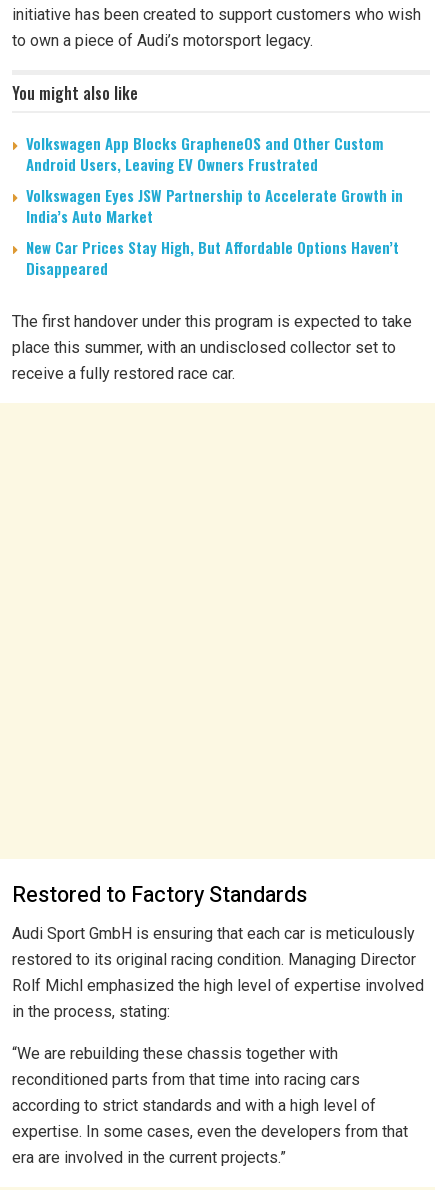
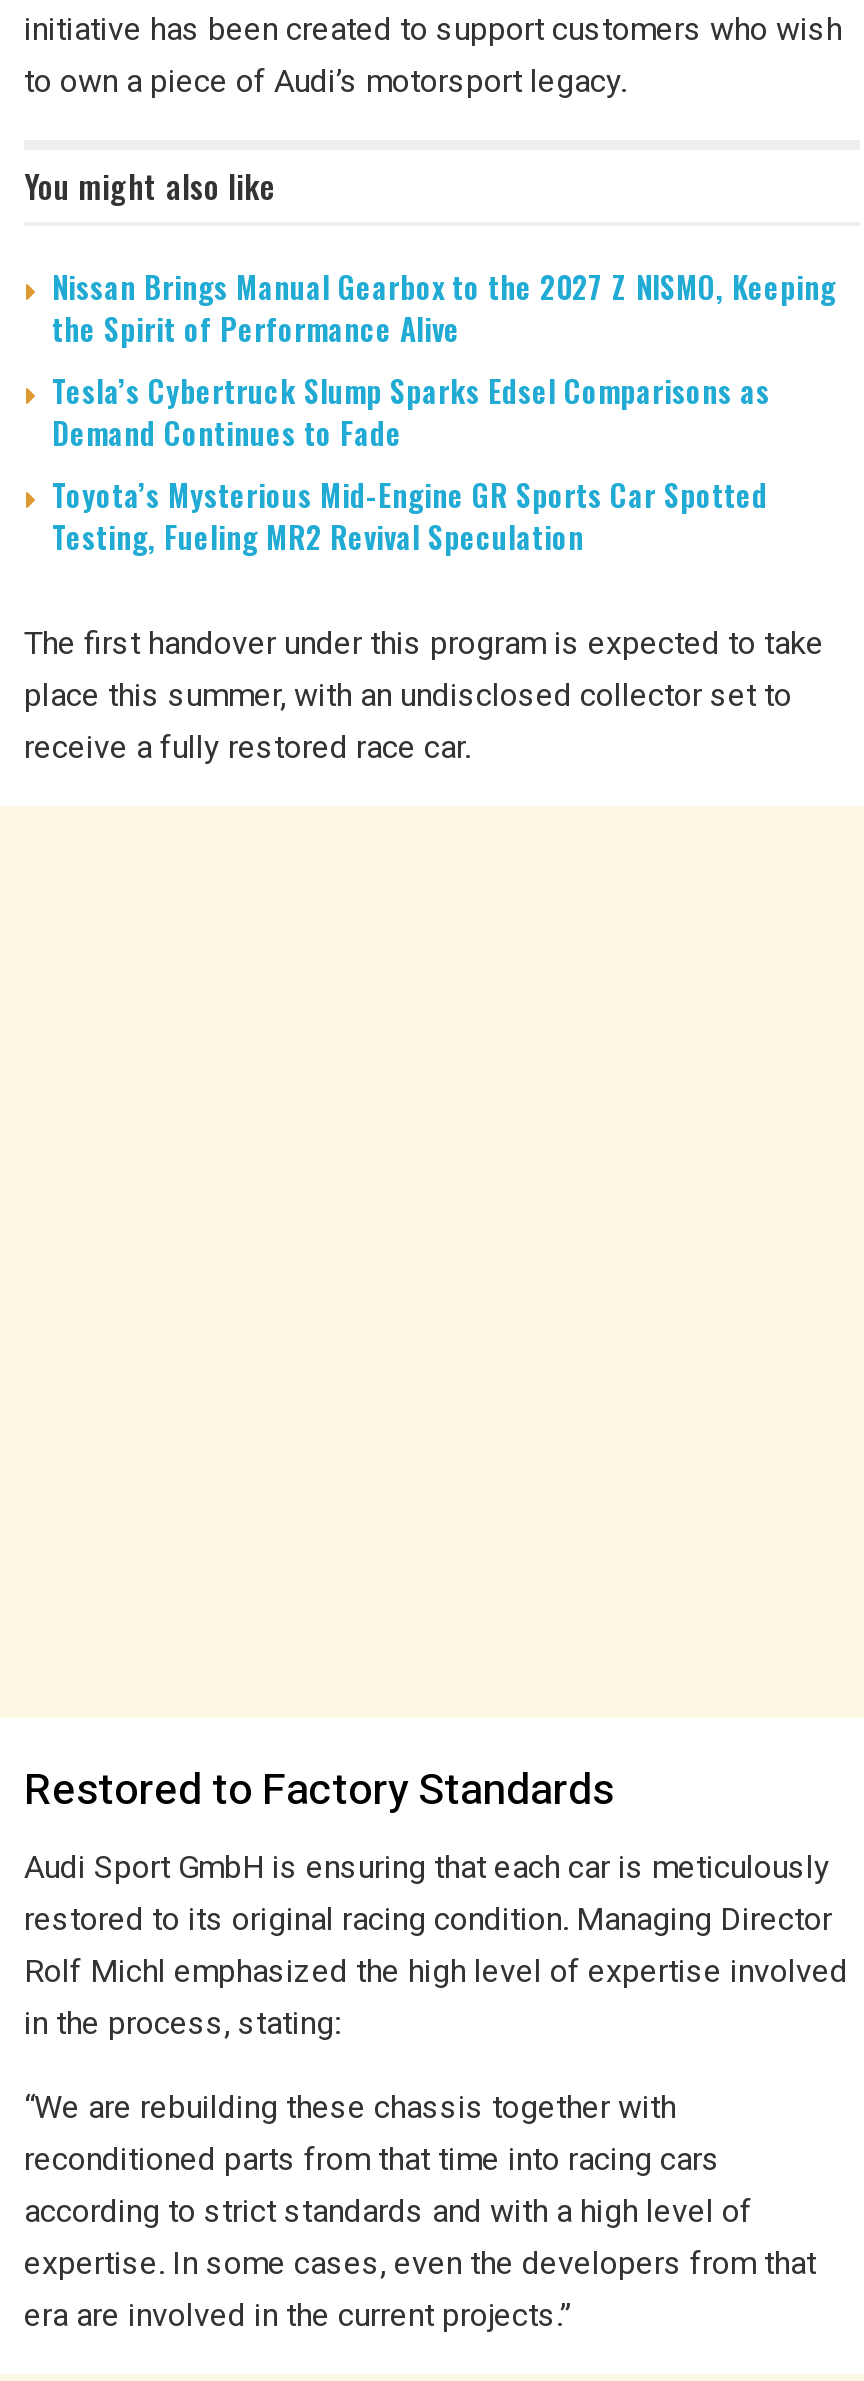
[26,132,403,279] Volkswagen App Blocks GrapheneOS and Other Custom | Android Users, Leaving EV Owners Frustrated | Volkswagen Eyes JSW Partnership to Accelerate Growth in | India’s Auto Market | New Car Prices Stay High, But Affordable Options Haven’t | Disappeared -> [52,264,836,558] Nissan Brings Manual Gearbox to the 2027 Z NISMO, Keeping | the Spirit of Performance Alive | Tesla’s Cybertruck Slump Sparks Edsel Comparisons as | Demand Continues to Fade | Toyota’s Mysterious Mid-Engine GR Sports Car Spotted | Testing, Fueling MR2 Revival Speculation

